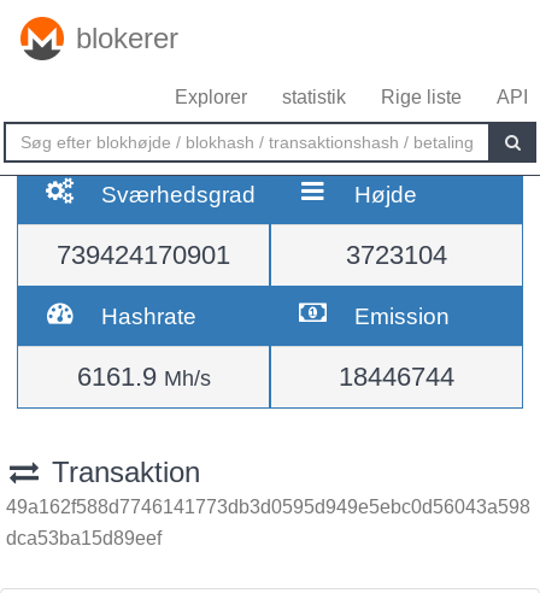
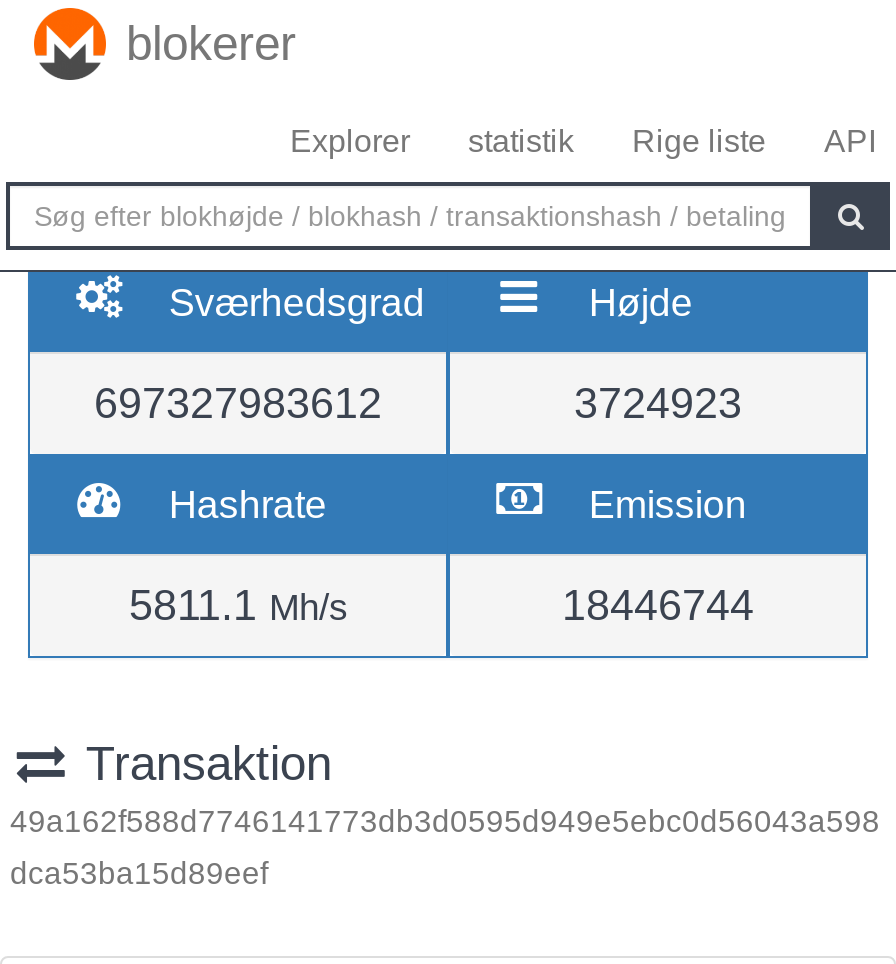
[57,240,230,270] 739424170901 -> [94,378,382,428] 697327983612
[346,240,447,270] 3723104 -> [574,378,742,428] 3724923
[77,362,210,392] 6161.9 Mh/s -> [129,580,347,630] 5811.1 Mh/s

